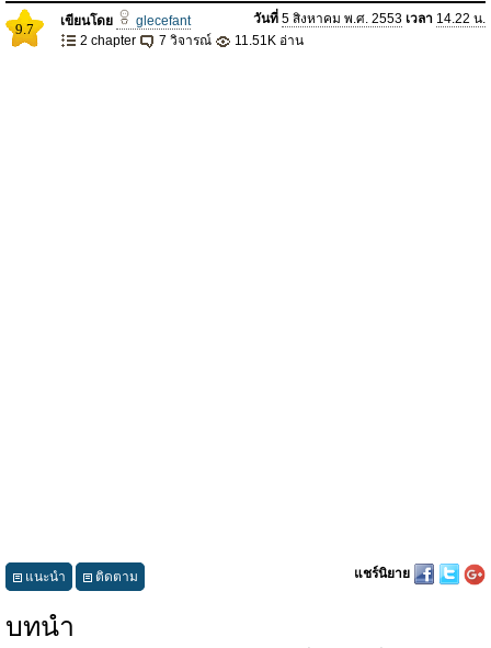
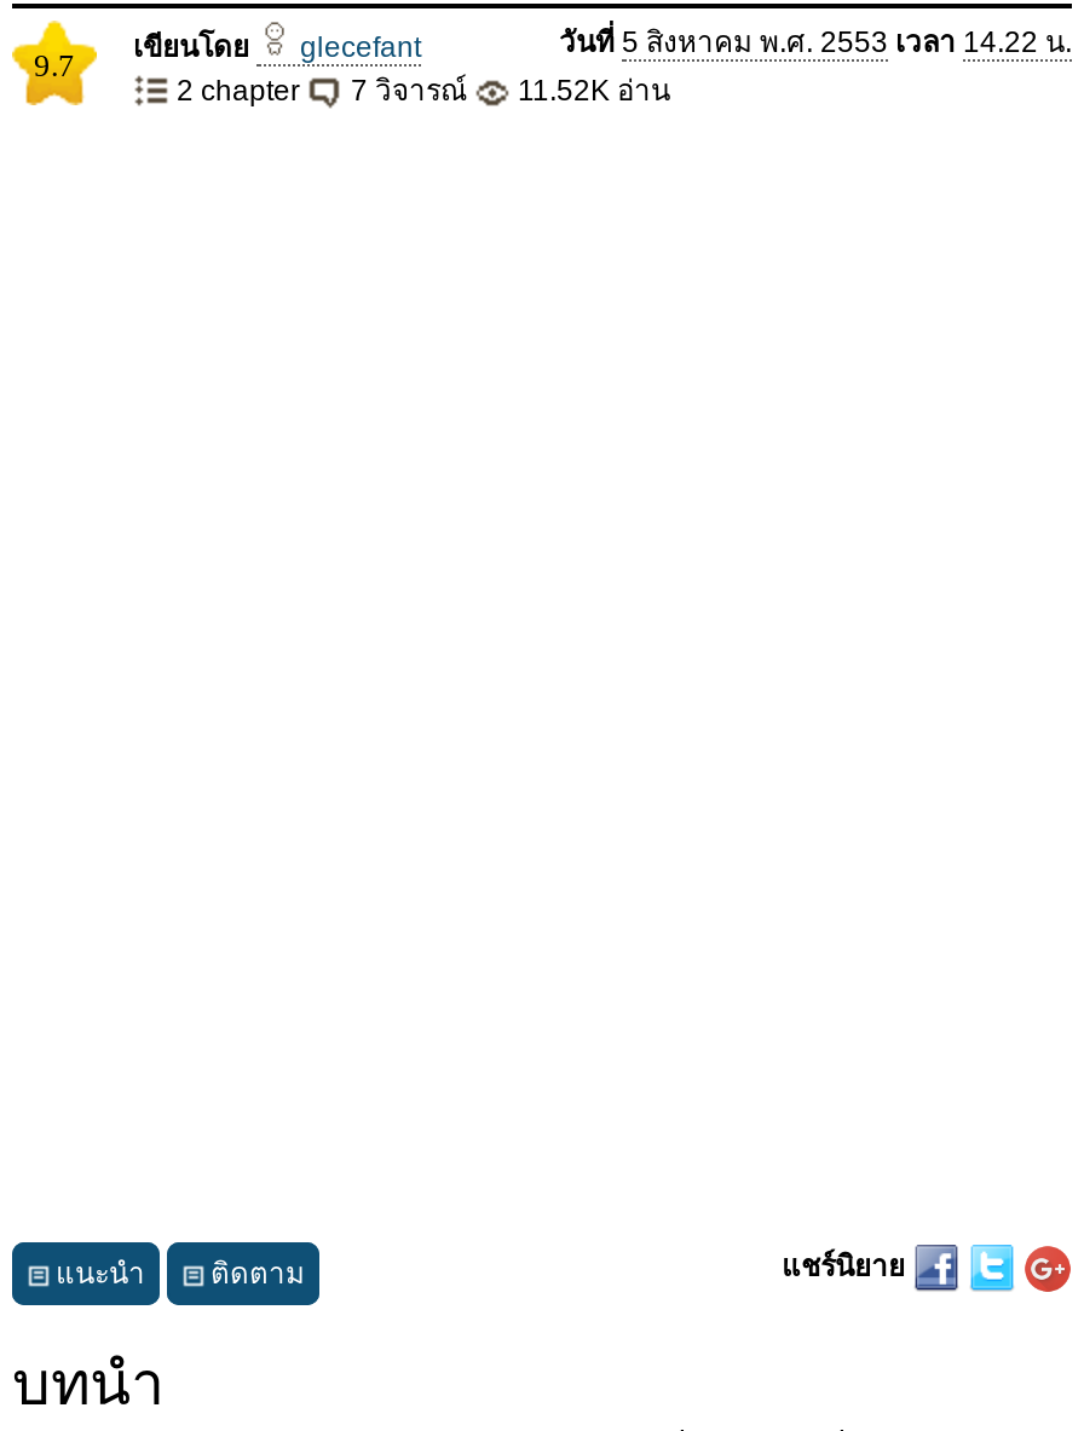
[77,33,304,48] 2 chapter 7 วิจารณ์ 11.51K อ่าน -> [169,74,670,108] 2 chapter 7 วิจารณ์ 11.52K อ่าน

